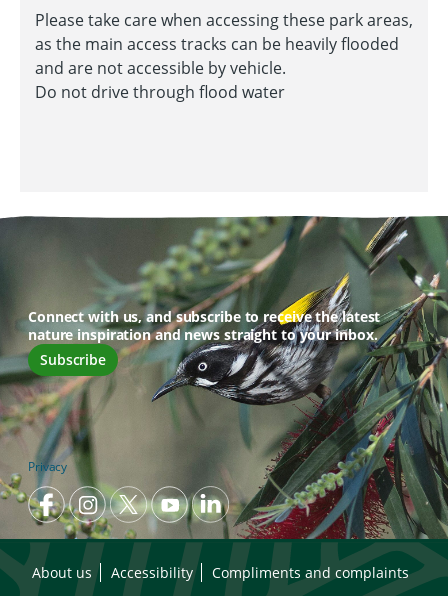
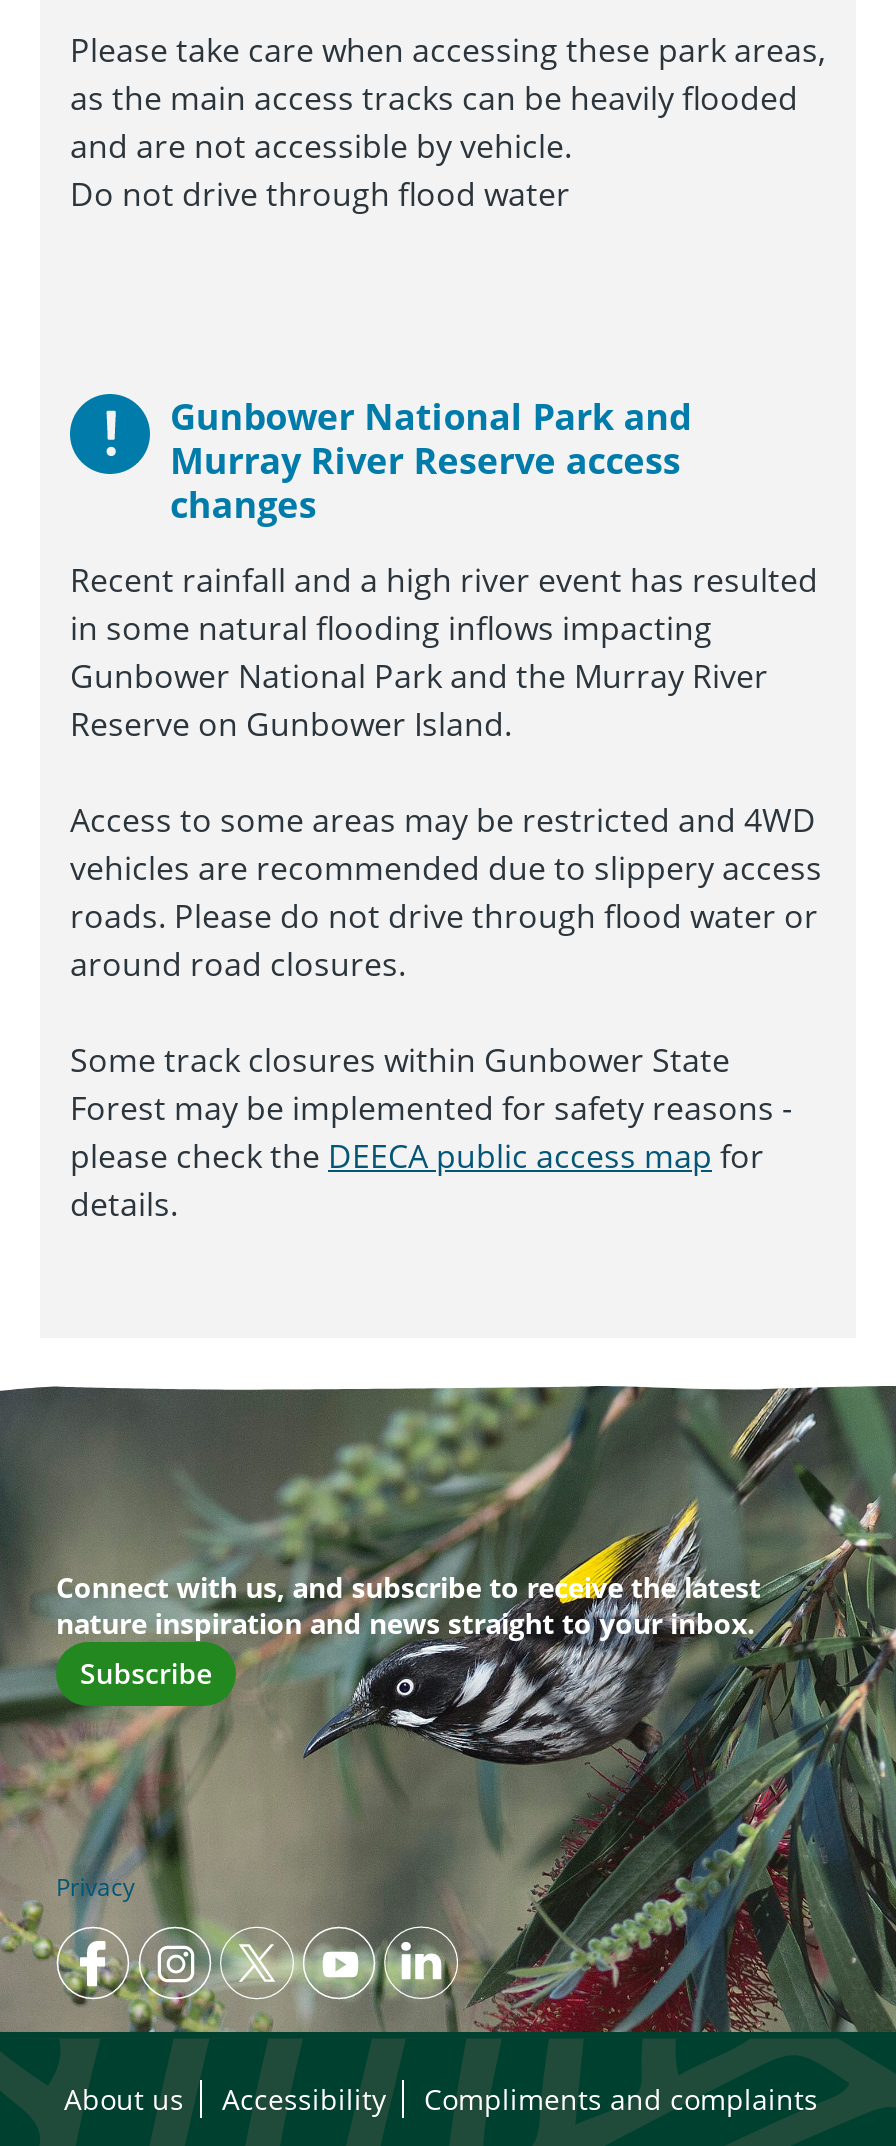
none -> [68,391,822,1225] [image] | Gunbower National Park and | Murray River Reserve access | changes | Recent rainfall and a high river event has resulted | in some natural flooding inflows impacting | Gunbower National Park and the Murray River | Reserve on Gunbower Island. | Access to some areas may be restricted and 4WD | vehicles are recommended due to slippery access | roads. Please do not drive through flood water or | around road closures. | Some track closures within Gunbower State | Forest may be implemented for safety reasons - | please check the DEECA public access map for | details.

